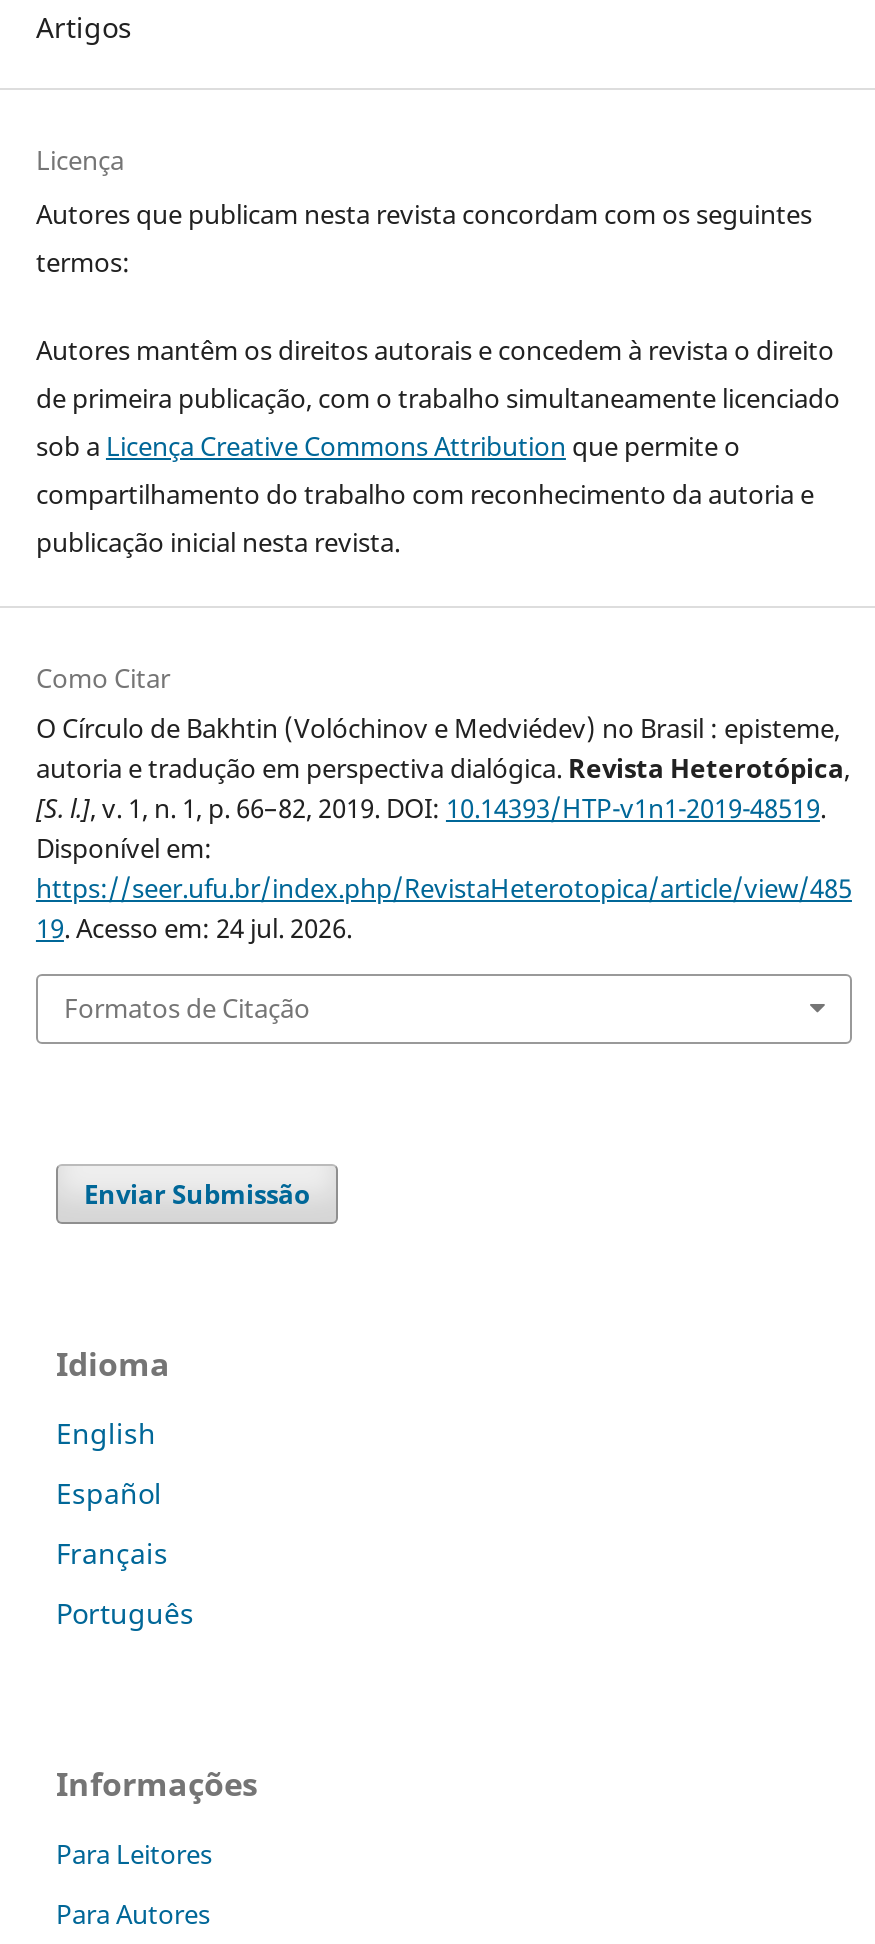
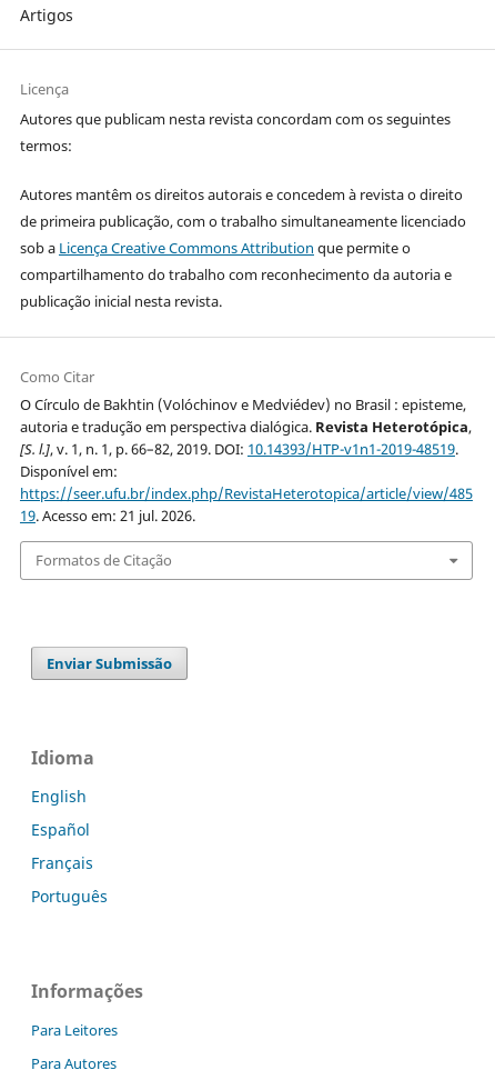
[36,910,352,946] 19. Acesso em: 24 jul. 2026. -> [20,506,195,526] 19. Acesso em: 21 jul. 2026.

